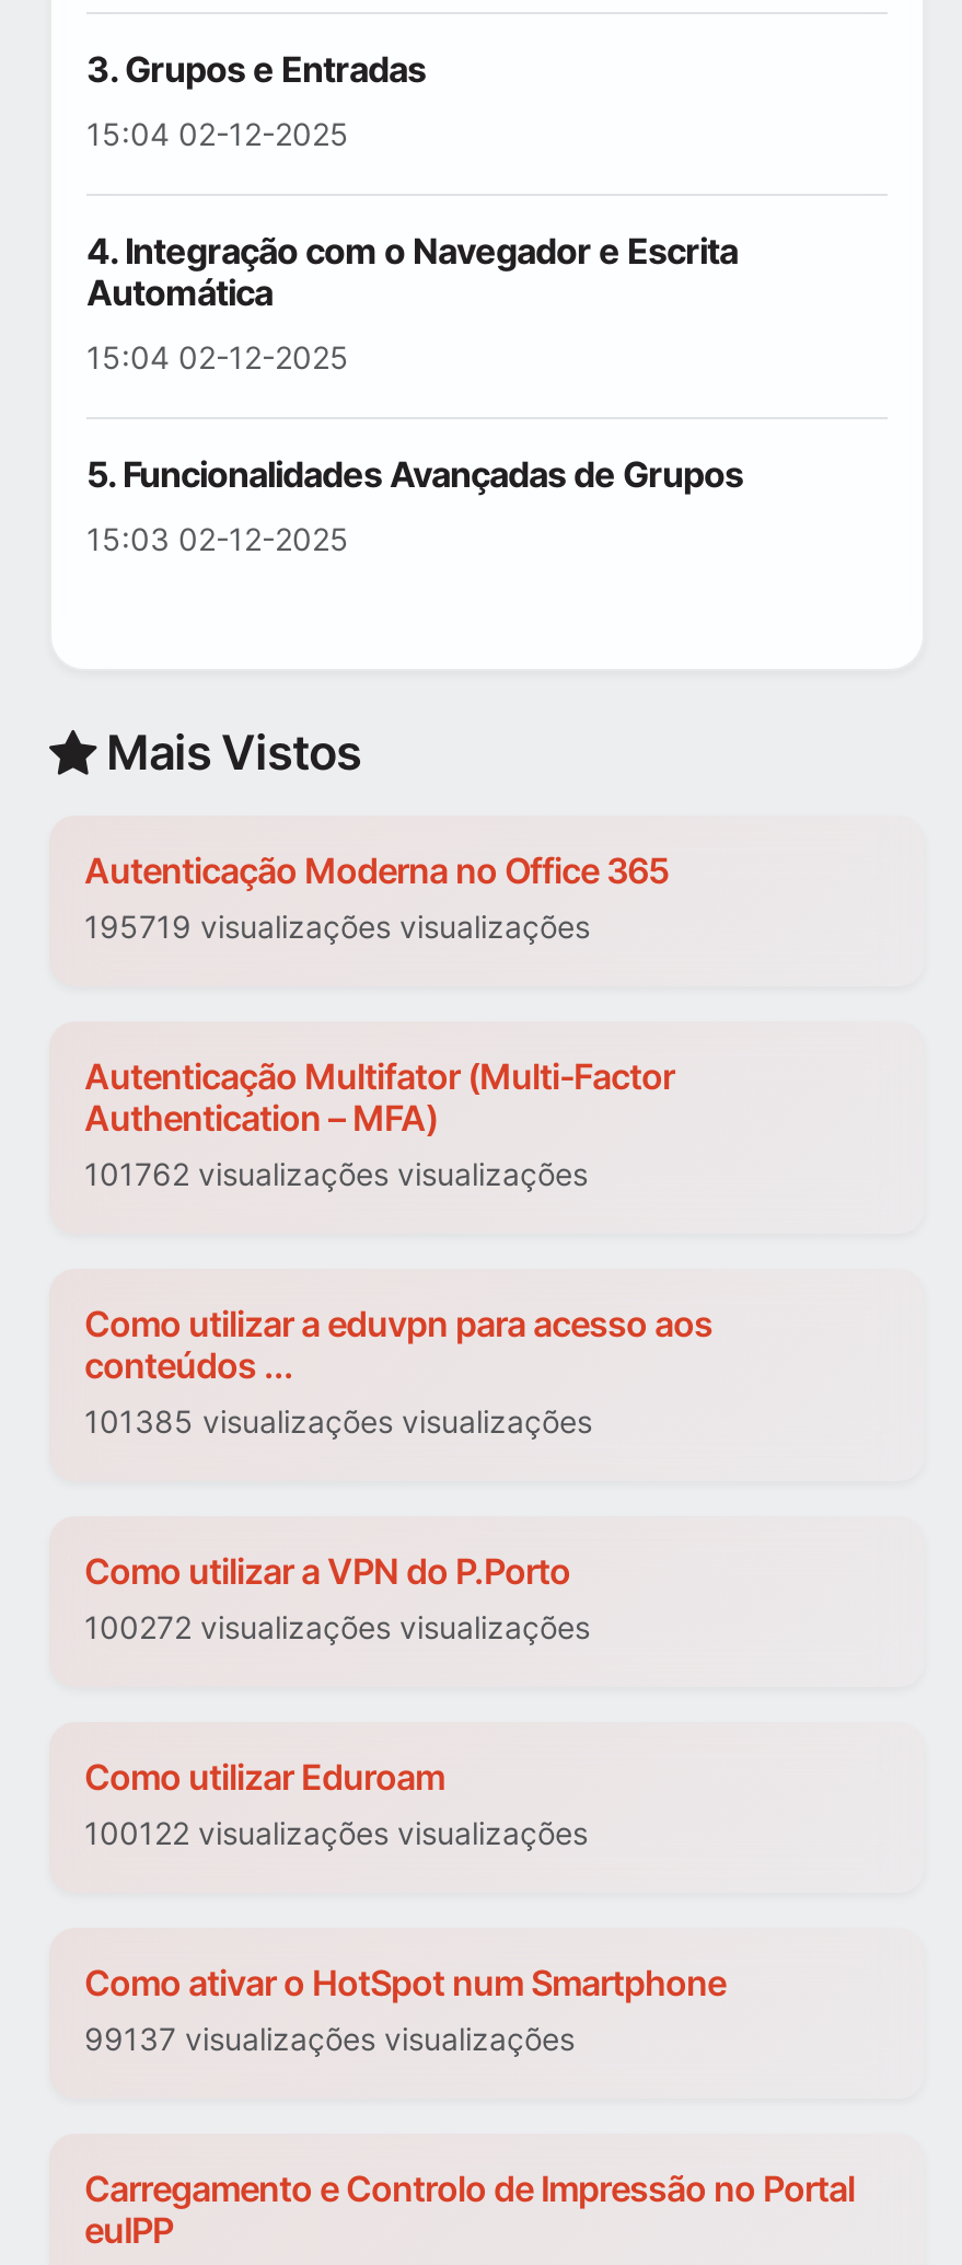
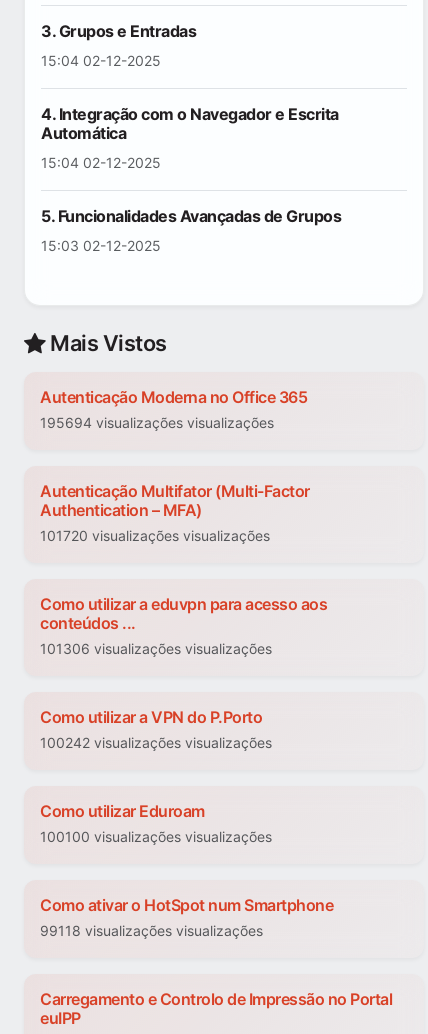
[84,909,590,946] 195719 visualizações visualizações -> [40,414,274,431] 195694 visualizações visualizações
[84,1156,588,1193] 101762 visualizações visualizações -> [40,527,270,544] 101720 visualizações visualizações
[84,1403,592,1441] 101385 visualizações visualizações -> [40,640,272,657] 101306 visualizações visualizações
[84,1609,590,1646] 100272 visualizações visualizações -> [40,734,272,751] 100242 visualizações visualizações
[84,1815,588,1852] 100122 visualizações visualizações -> [40,828,272,845] 100100 visualizações visualizações
[84,2021,575,2058] 99137 visualizações visualizações -> [40,922,263,939] 99118 visualizações visualizações

